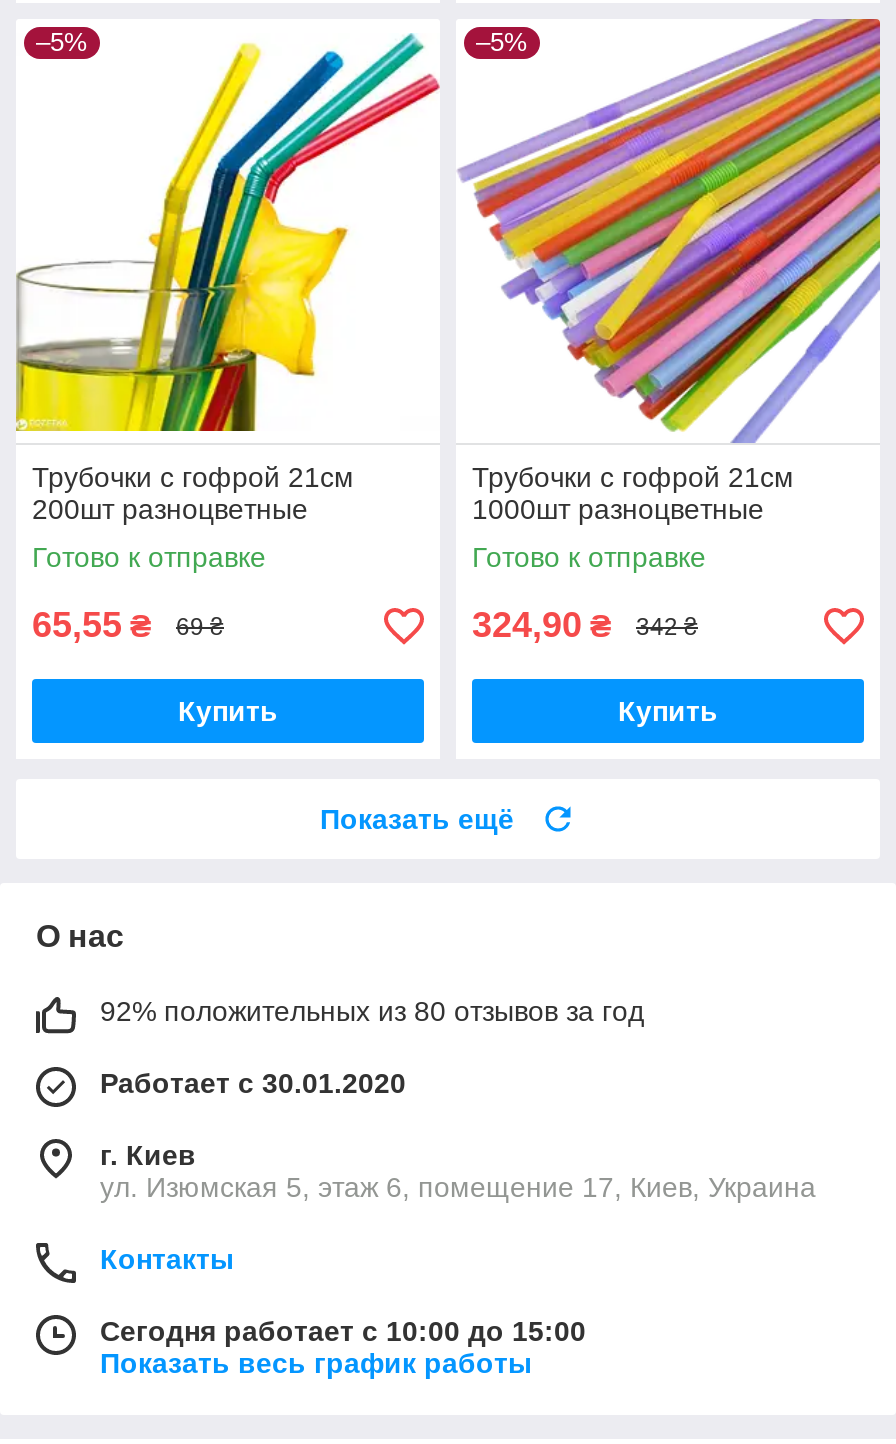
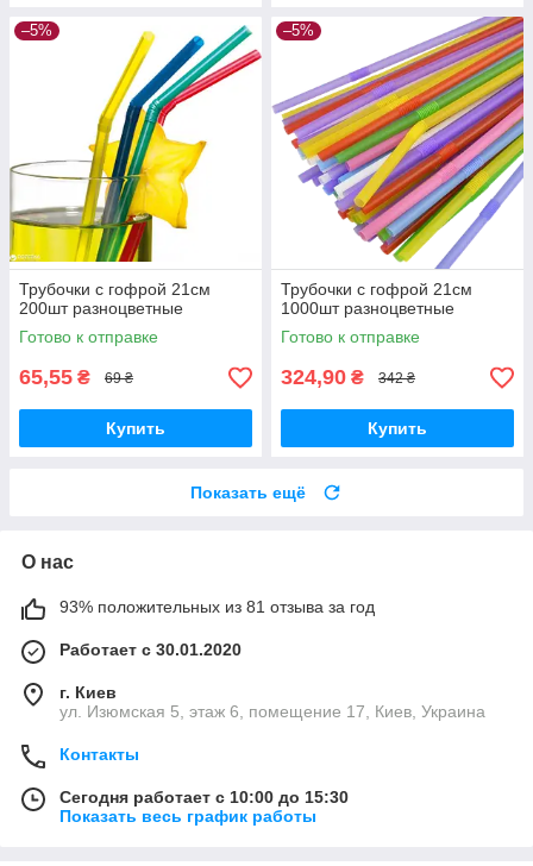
[100,996,644,1028] 92% положительных из 80 отзывов за год -> [59,598,375,617] 93% положительных из 81 отзыва за год
[100,1316,586,1348] Сегодня работает с 10:00 до 15:00 -> [59,788,349,807] Сегодня работает с 10:00 до 15:30

